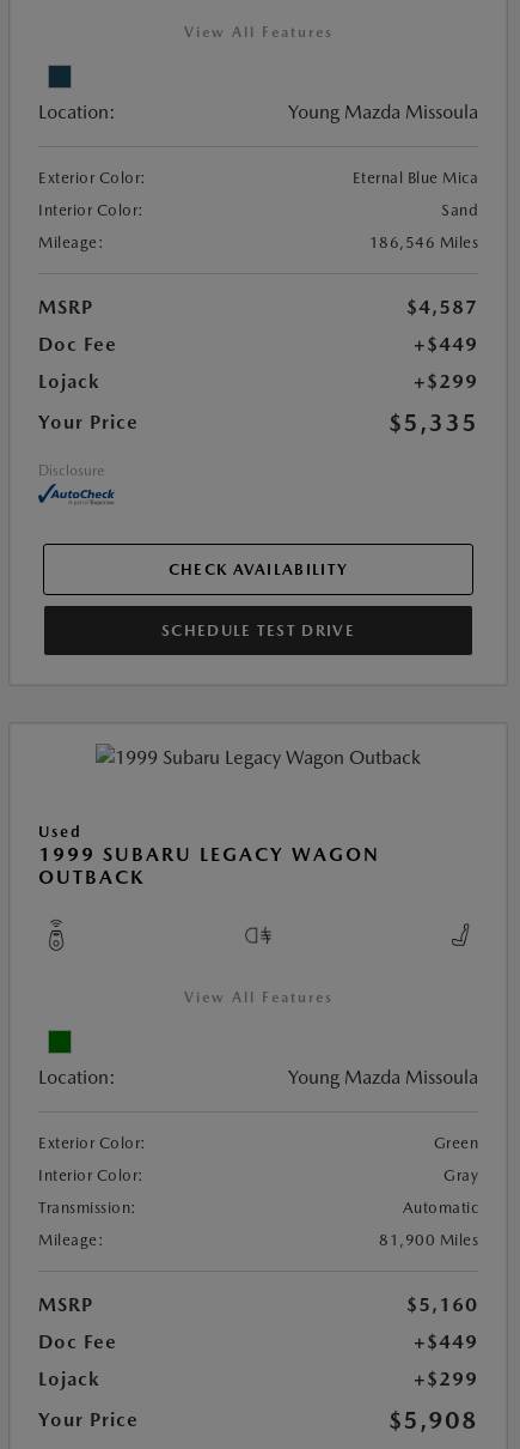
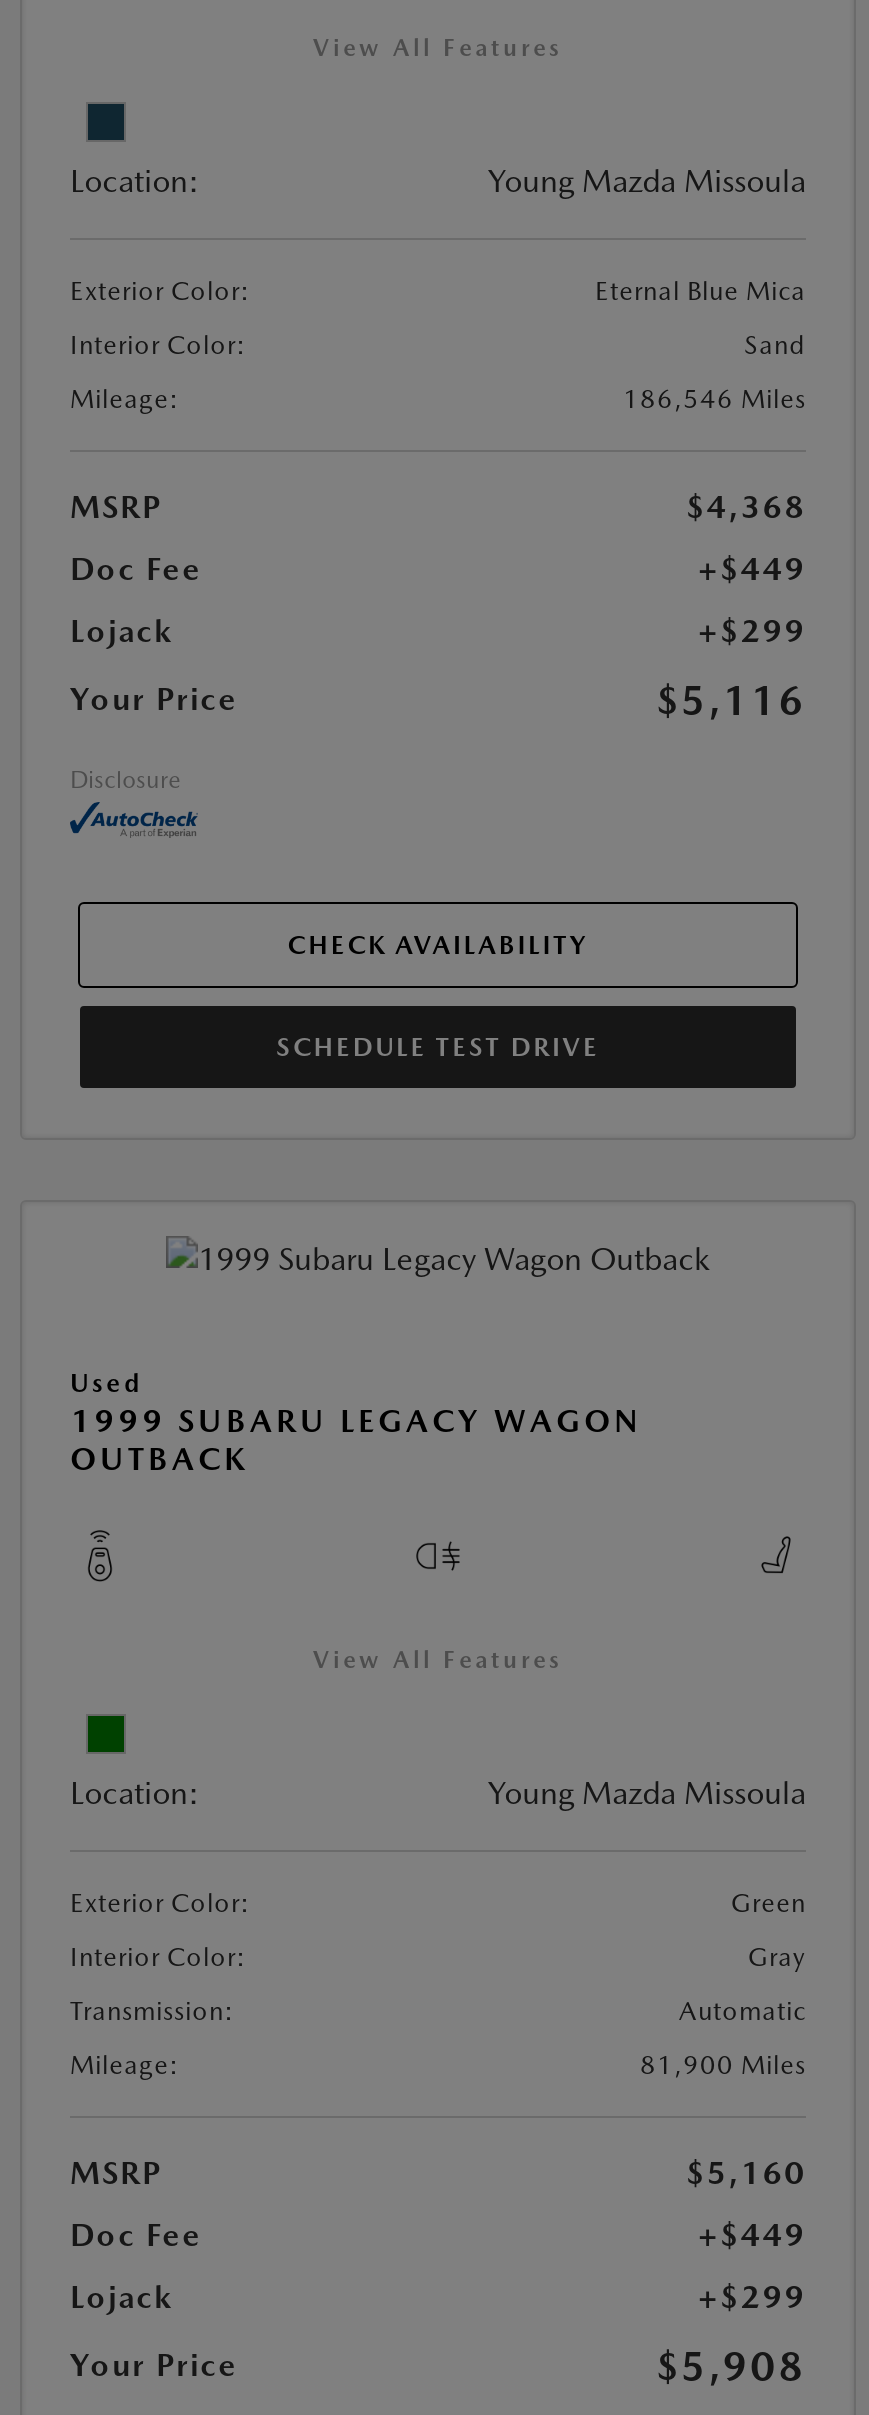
[406,296,478,318] $4,587 -> [686,488,806,526] $4,368
[389,408,478,437] $5,335 -> [656,676,806,724] $5,116

